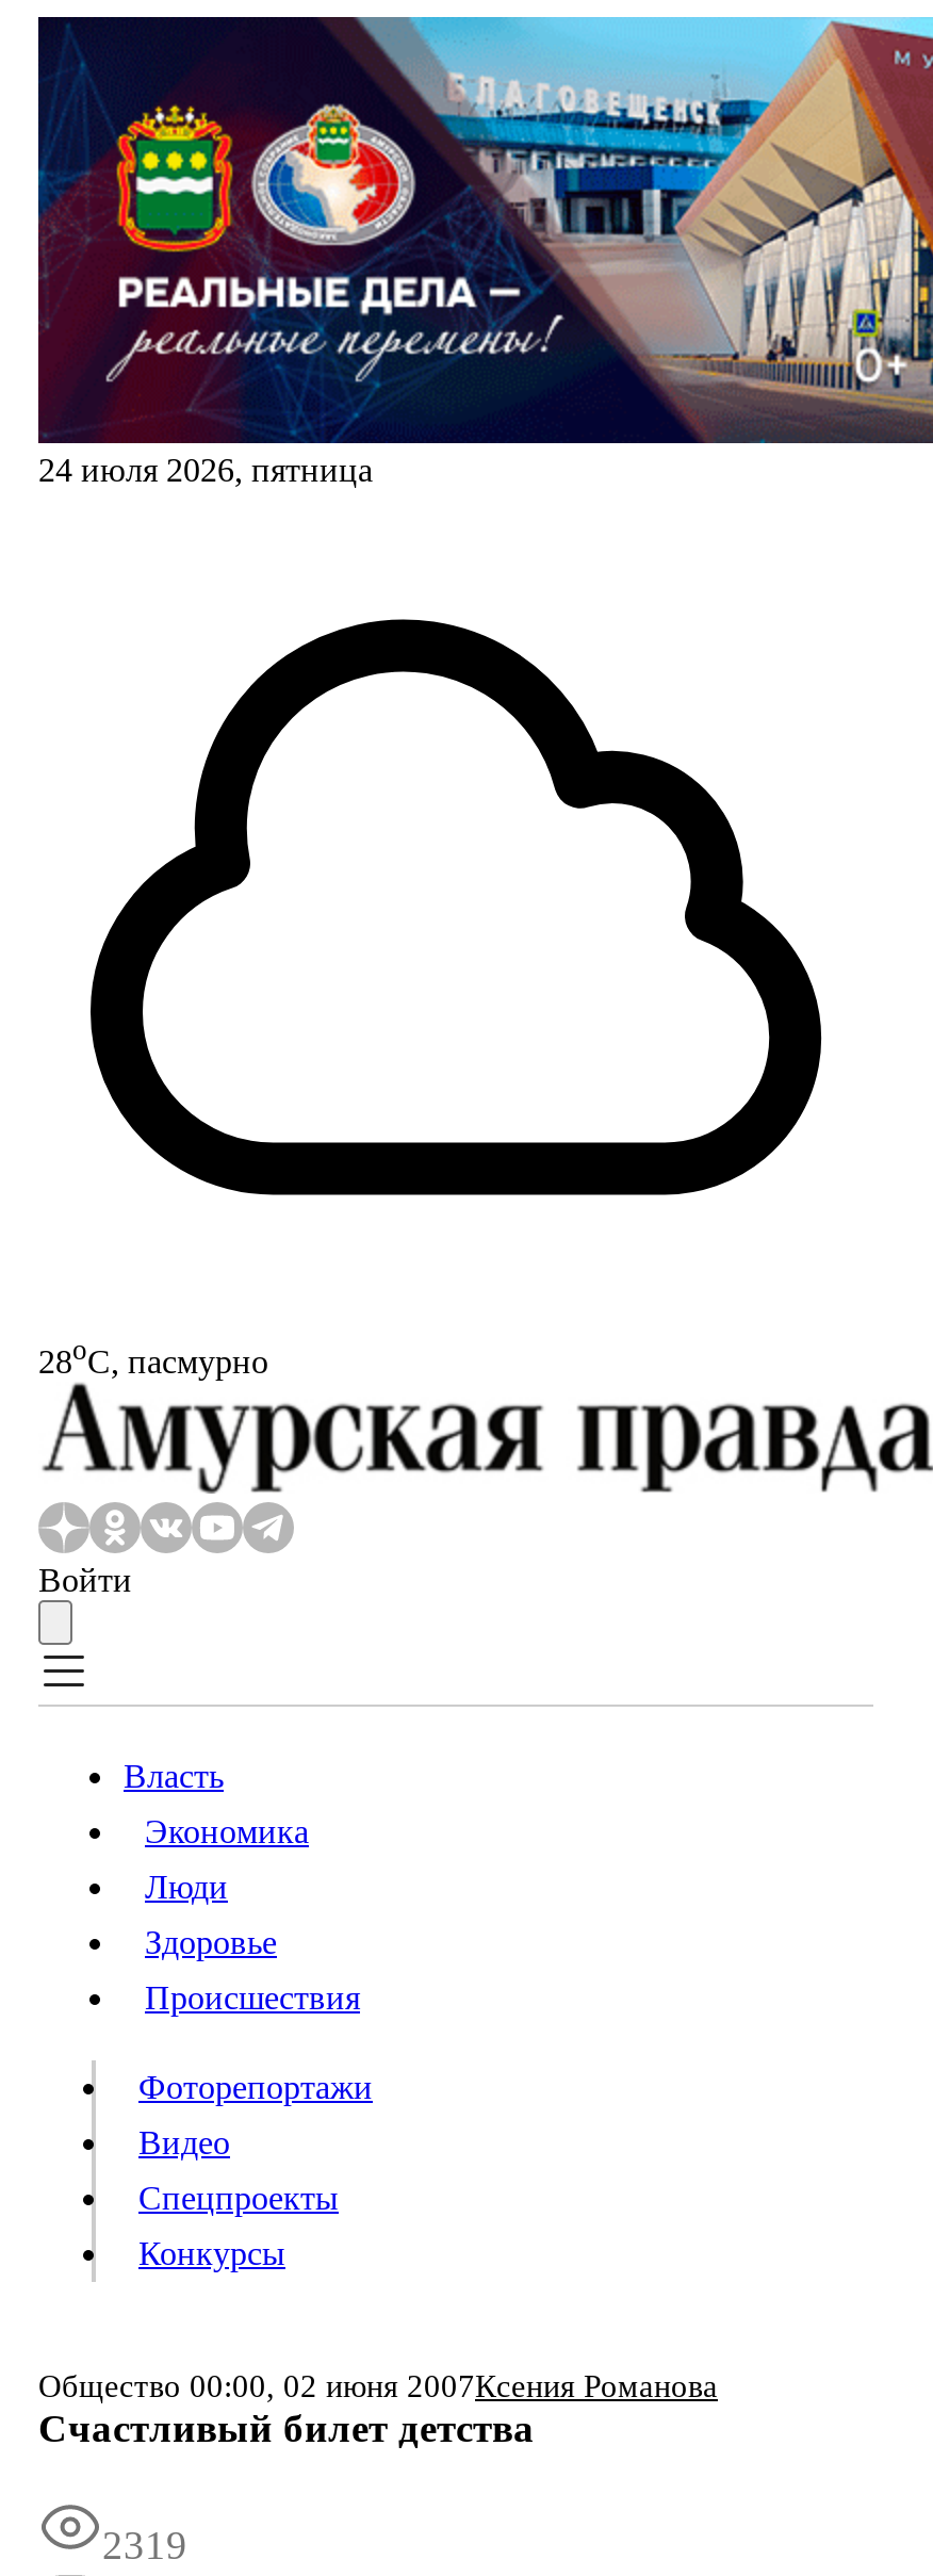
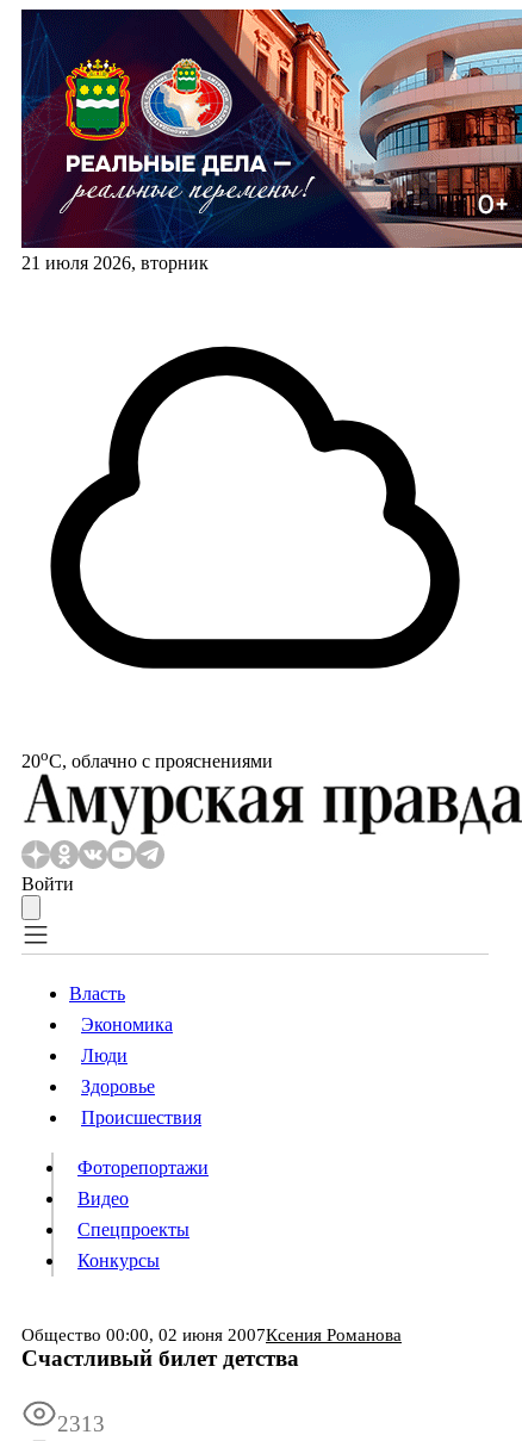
[38,15,927,488] [image] | 24 июля 2026, пятница -> [21,8,518,273] [image] | 21 июля 2026, вторник
[38,1334,268,1379] 28oС, пасмурно -> [21,746,273,772] 20oС, облачно с прояснениями
[102,2523,187,2568] 2319 -> [57,1412,105,1437] 2313

